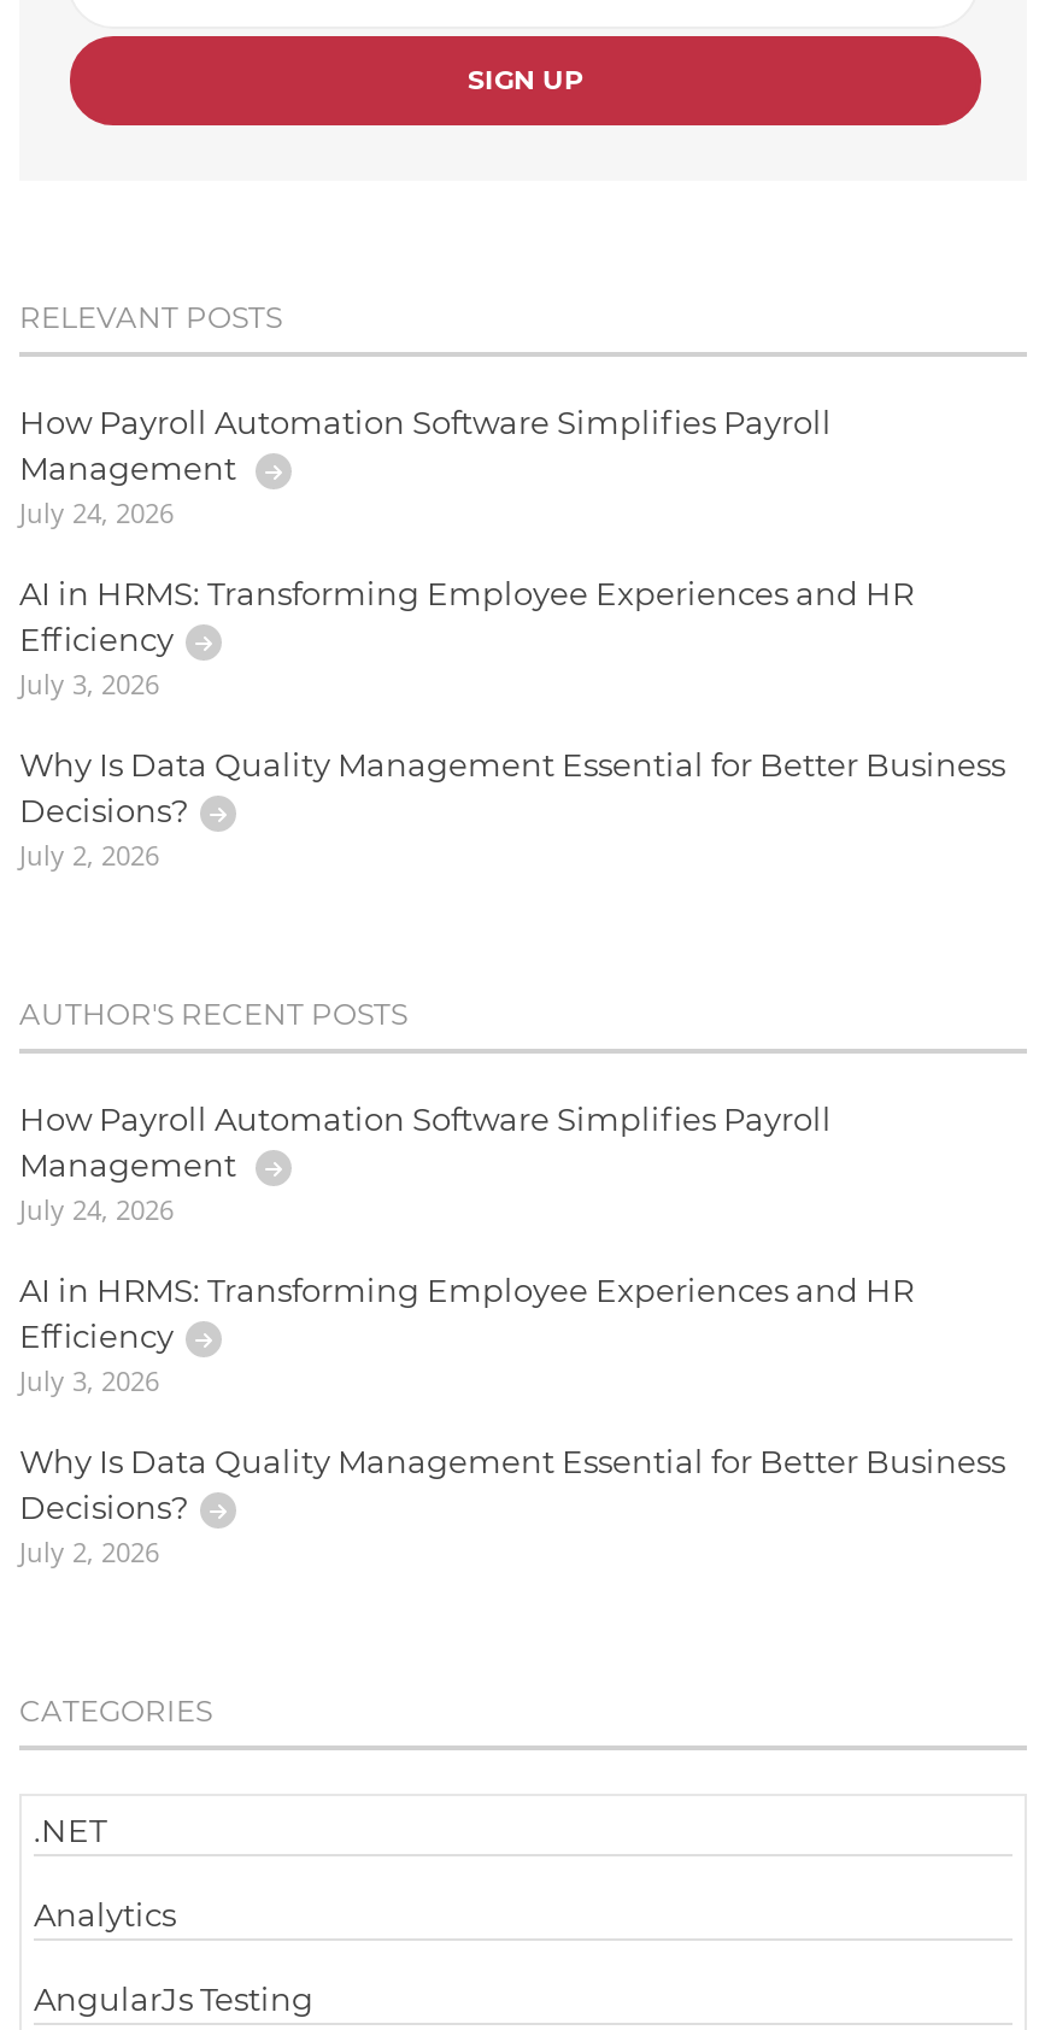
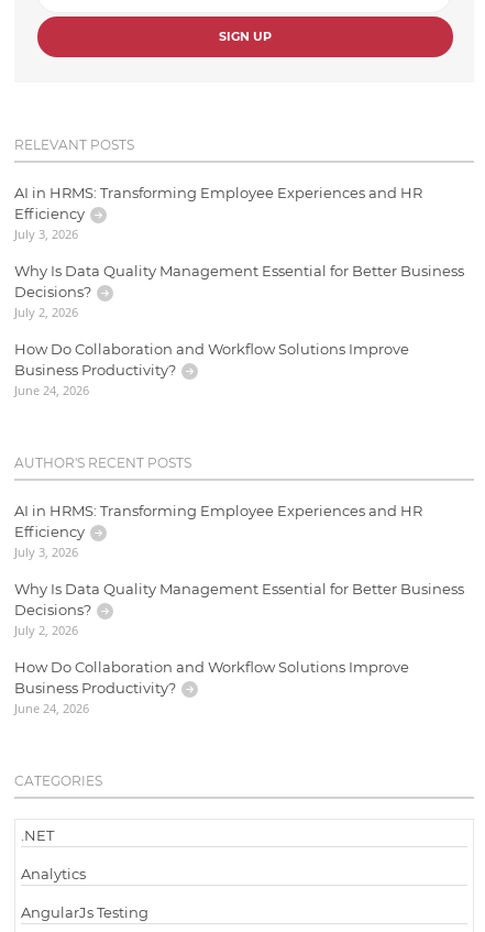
[19,403,832,531] How Payroll Automation Software Simplifies Payroll | Management | July 24, 2026 -> none
moved [19,574,1005,873] -> [14,184,464,320]: AI in HRMS: Transforming Employee Experiences and HR | Efficiency | July 3, 2026 | Why Is Data Quality Management Essential for Better Business | Decisions? | July 2, 2026
none -> [14,340,409,398] How Do Collaboration and Workflow Solutions Improve | Business Productivity? | June 24, 2026
[19,1100,832,1227] How Payroll Automation Software Simplifies Payroll | Management | July 24, 2026 -> none
moved [19,1271,1005,1570] -> [14,502,464,638]: AI in HRMS: Transforming Employee Experiences and HR | Efficiency | July 3, 2026 | Why Is Data Quality Management Essential for Better Business | Decisions? | July 2, 2026
none -> [14,658,409,716] How Do Collaboration and Workflow Solutions Improve | Business Productivity? | June 24, 2026

